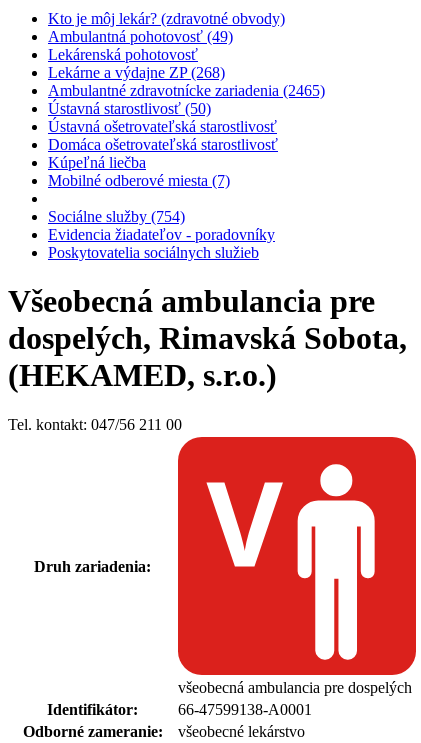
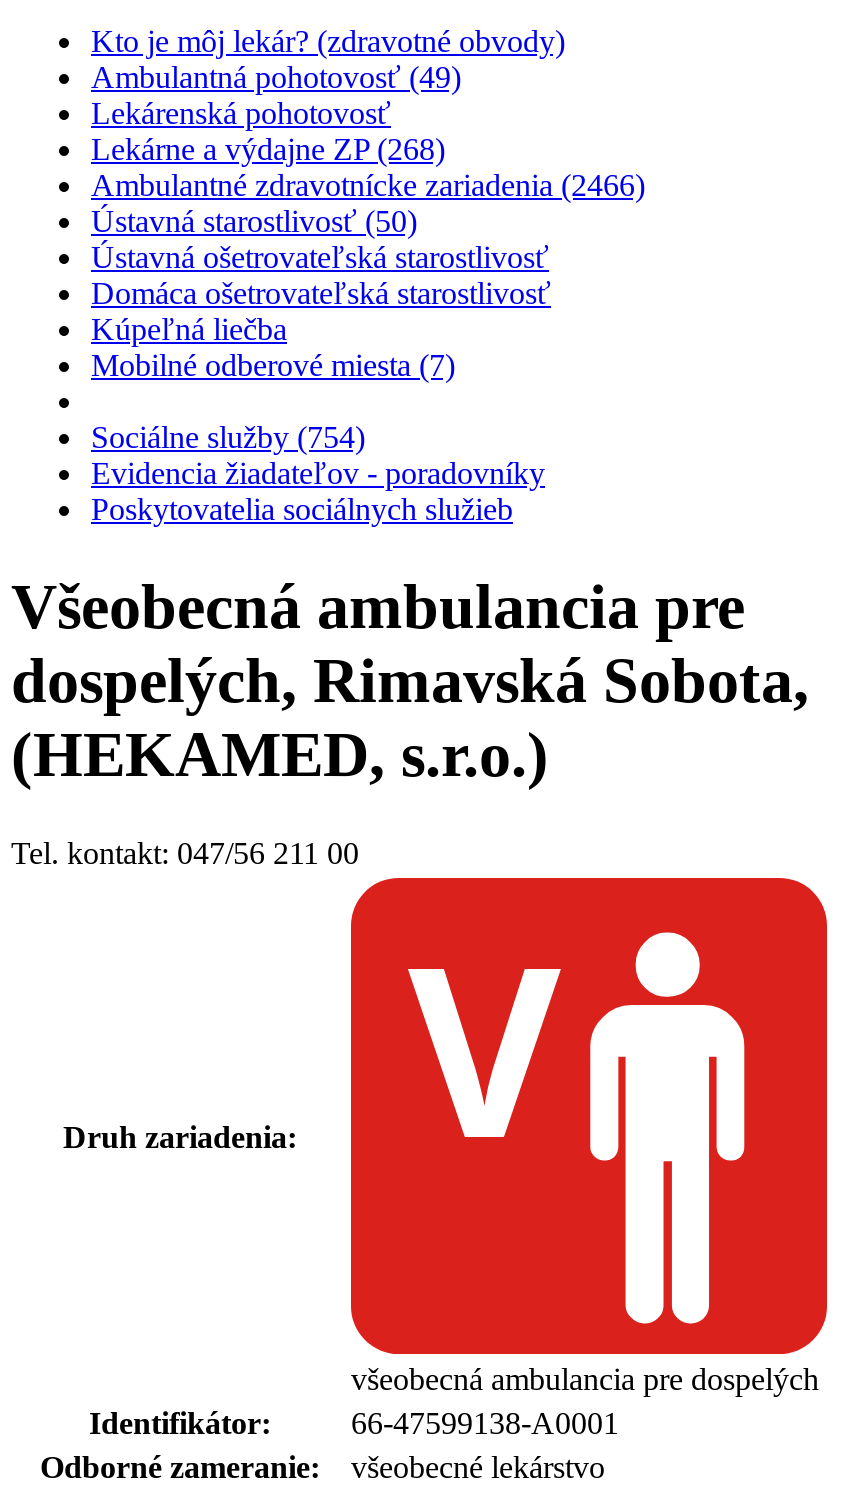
[48,82,325,99] Ambulantné zdravotnícke zariadenia (2465) -> [91,168,645,202] Ambulantné zdravotnícke zariadenia (2466)

